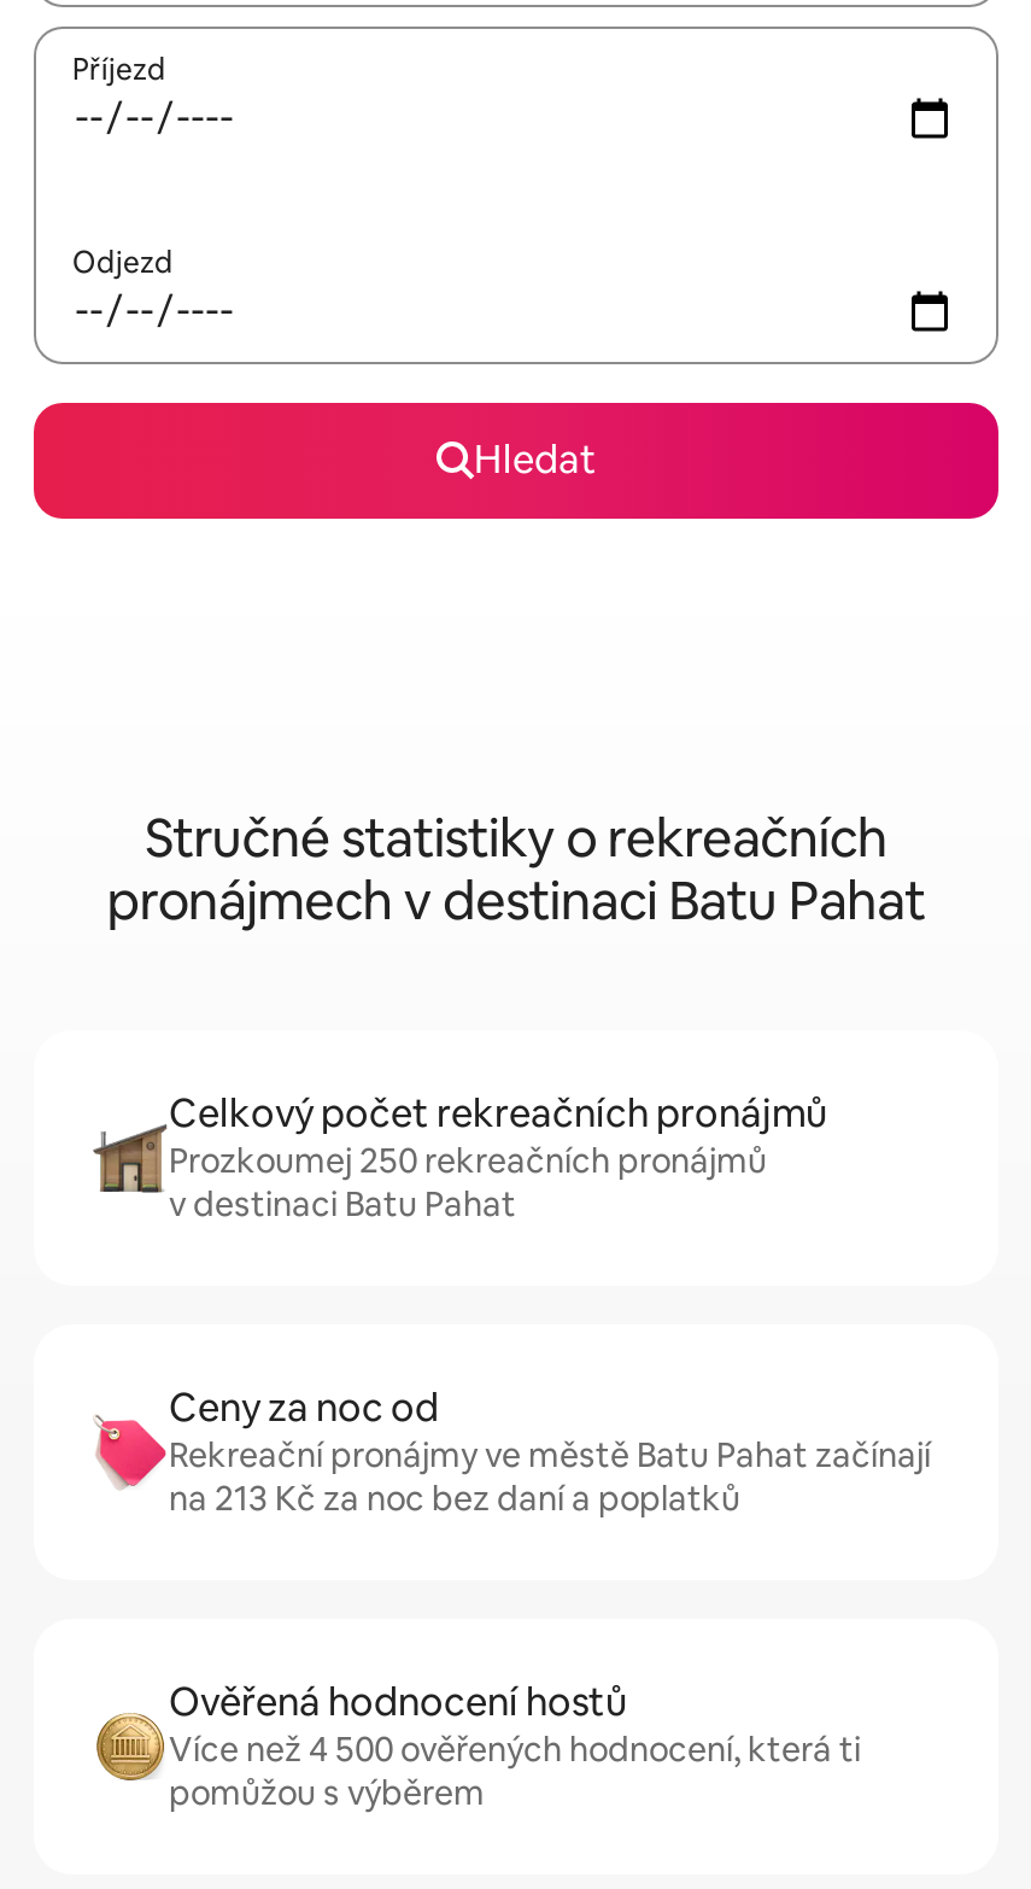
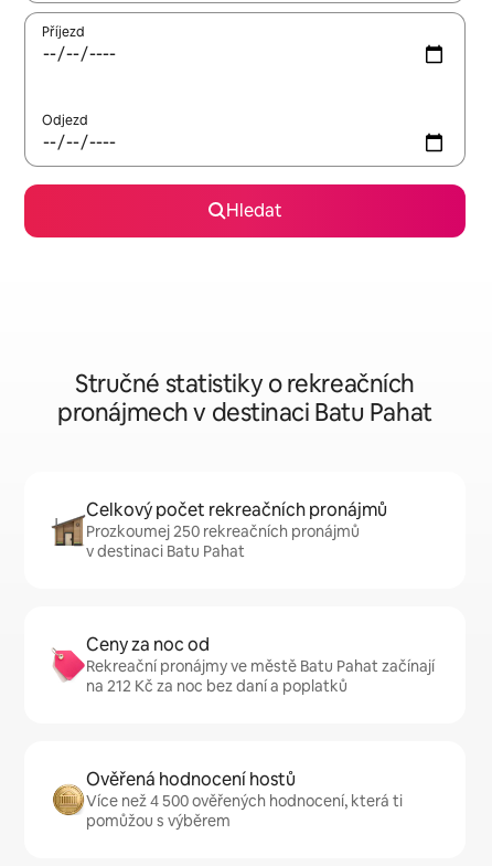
[169,1476,740,1520] na 213 Kč za noc bez daní a poplatků -> [86,676,347,696] na 212 Kč za noc bez daní a poplatků

